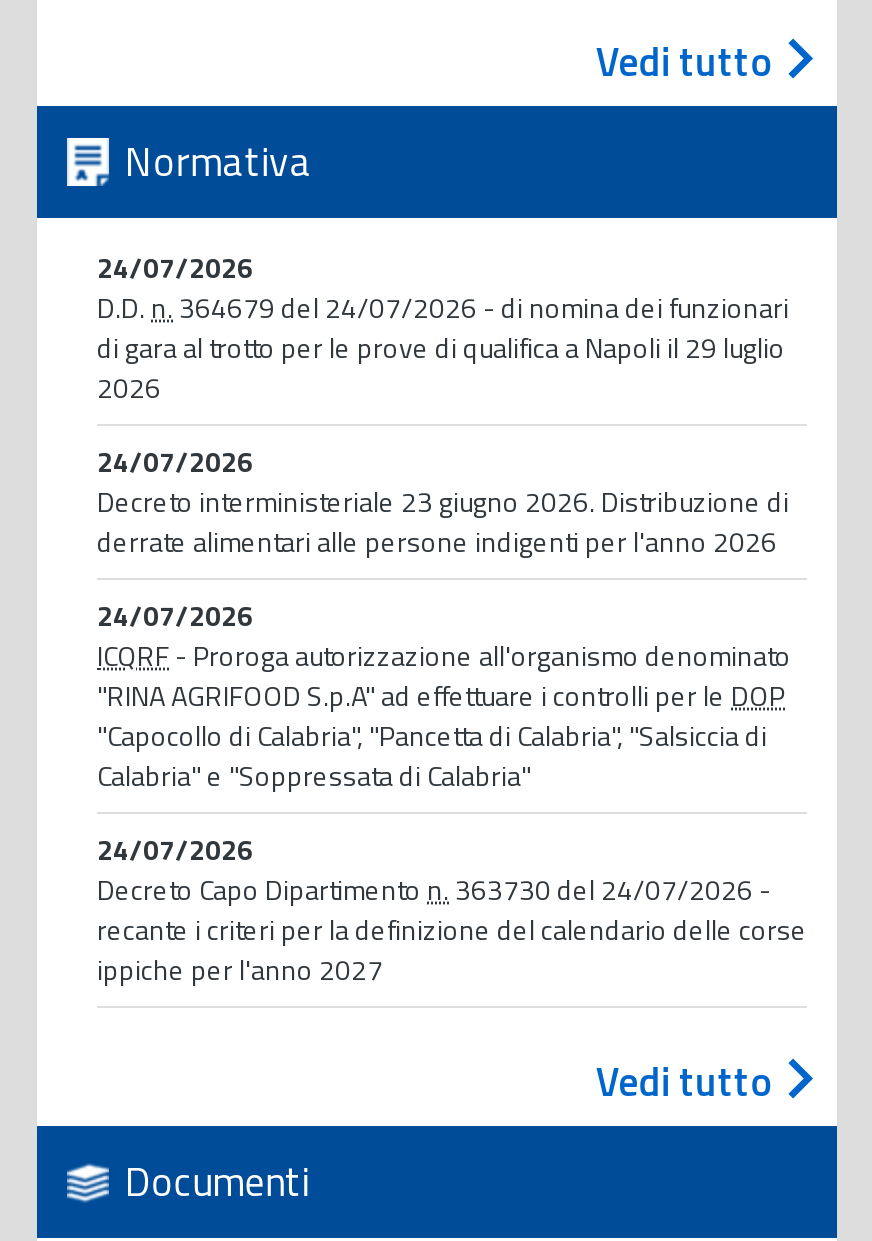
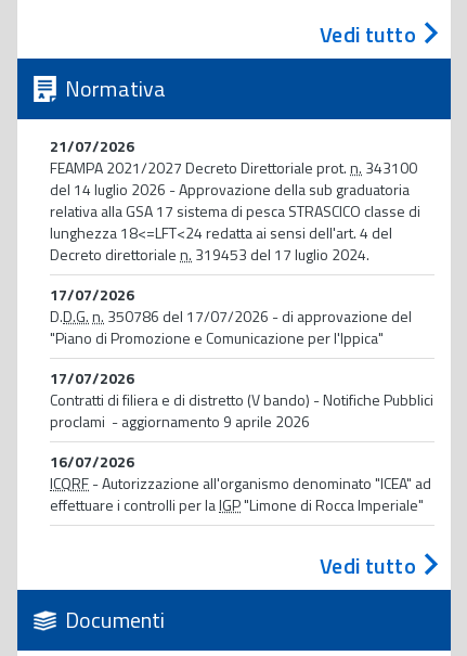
[97,246,789,408] 24/07/2026 | D.D. n. 364679 del 24/07/2026 - di nomina dei funzionari | di gara al trotto per le prove di qualifica a Napoli il 29 luglio | 2026 -> [50,135,420,266] 21/07/2026 | FEAMPA 2021/2027 Decreto Direttoriale prot. n. 343100 | del 14 luglio 2026 - Approvazione della sub graduatoria | relativa alla GSA 17 sistema di pesca STRASCICO classe di | lunghezza 18<=LFT<24 redatta ai sensi dell'art. 4 del | Decreto direttoriale n. 319453 del 17 luglio 2024.
[97,440,789,562] 24/07/2026 | Decreto interministeriale 23 giugno 2026. Distribuzione di | derrate alimentari alle persone indigenti per l'anno 2026 -> [50,283,412,349] 17/07/2026 | D.D.G. n. 350786 del 17/07/2026 - di approvazione del | "Piano di Promozione e Comunicazione per l'Ippica"
[97,594,791,796] 24/07/2026 | ICQRF - Proroga autorizzazione all'organismo denominato | "RINA AGRIFOOD S.p.A" ad effettuare i controlli per le DOP | "Capocollo di Calabria", "Pancetta di Calabria", "Salsiccia di | Calabria" e "Soppressata di Calabria" -> [50,367,433,433] 17/07/2026 | Contratti di filiera e di distretto (V bando) - Notifiche Pubblici | proclami - aggiornamento 9 aprile 2026
[97,828,807,990] 24/07/2026 | Decreto Capo Dipartimento n. 363730 del 24/07/2026 - | recante i criteri per la definizione del calendario delle corse | ippiche per l'anno 2027 -> [50,450,431,516] 16/07/2026 | ICQRF - Autorizzazione all'organismo denominato "ICEA" ad | effettuare i controlli per la IGP "Limone di Rocca Imperiale"

